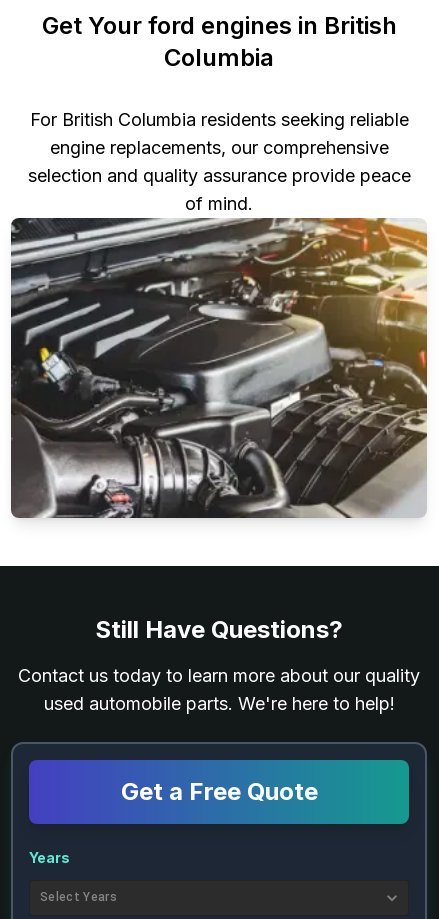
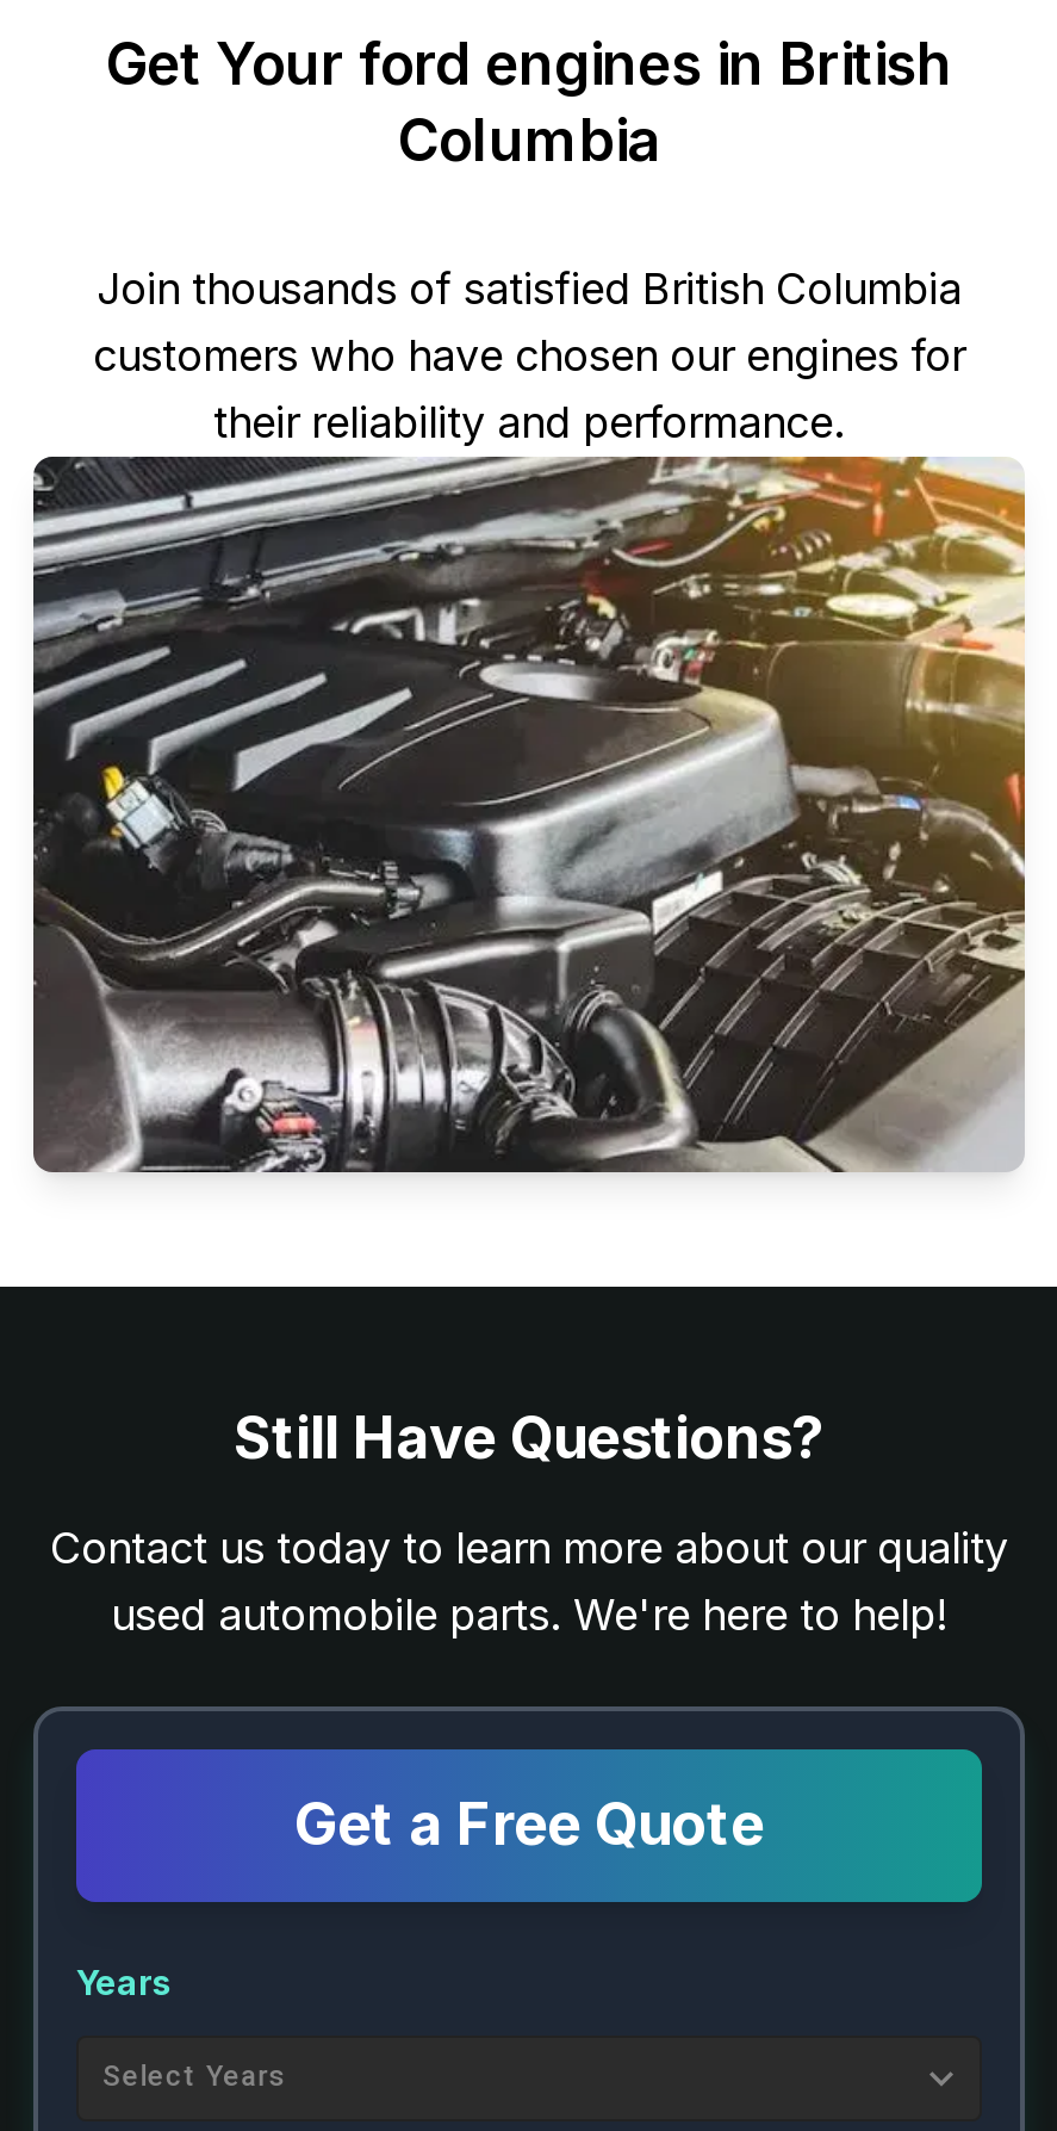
[27,108,410,213] For British Columbia residents seeking reliable | engine replacements, our comprehensive | selection and quality assurance provide peace | of mind. -> [93,262,965,446] Join thousands of satisfied British Columbia | customers who have chosen our engines for | their reliability and performance.

